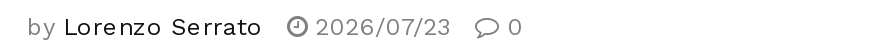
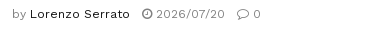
[27,13,523,41] by Lorenzo Serrato 2026/07/23 0 -> [12,7,261,21] by Lorenzo Serrato 2026/07/20 0

